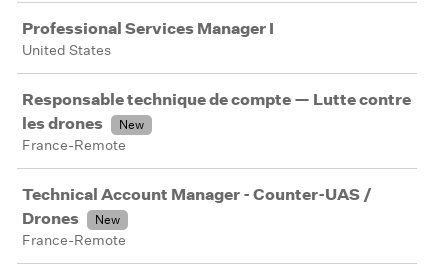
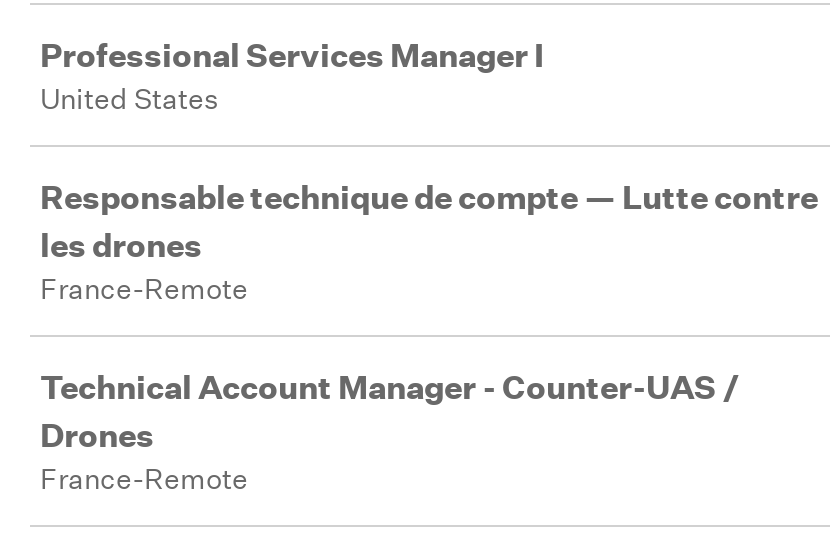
[119,116,144,133] New -> none
[95,211,120,228] New -> none

